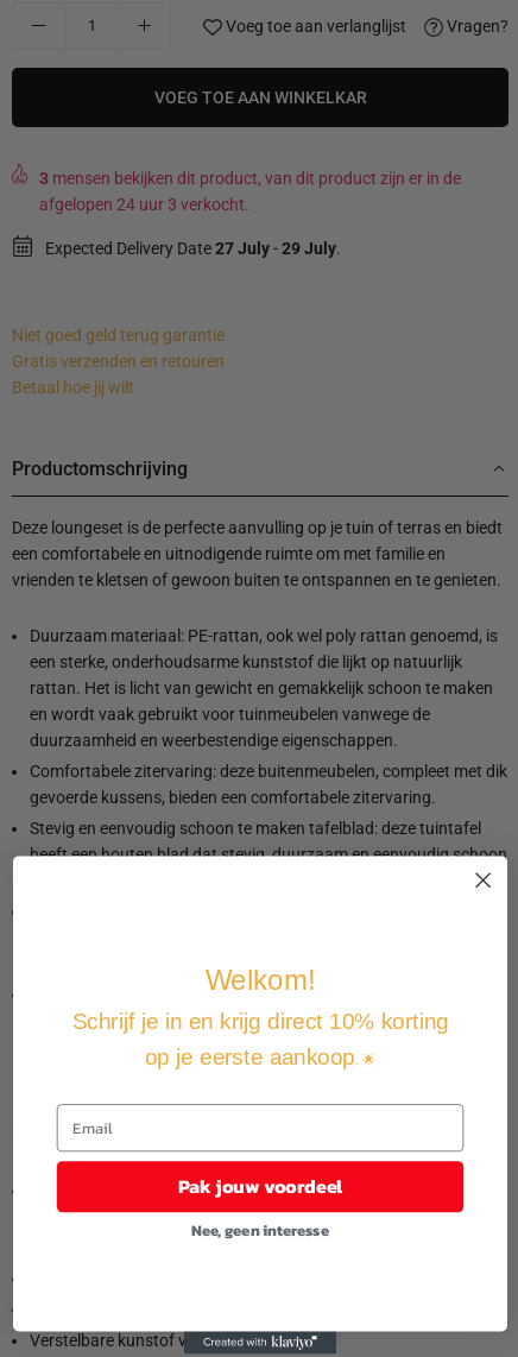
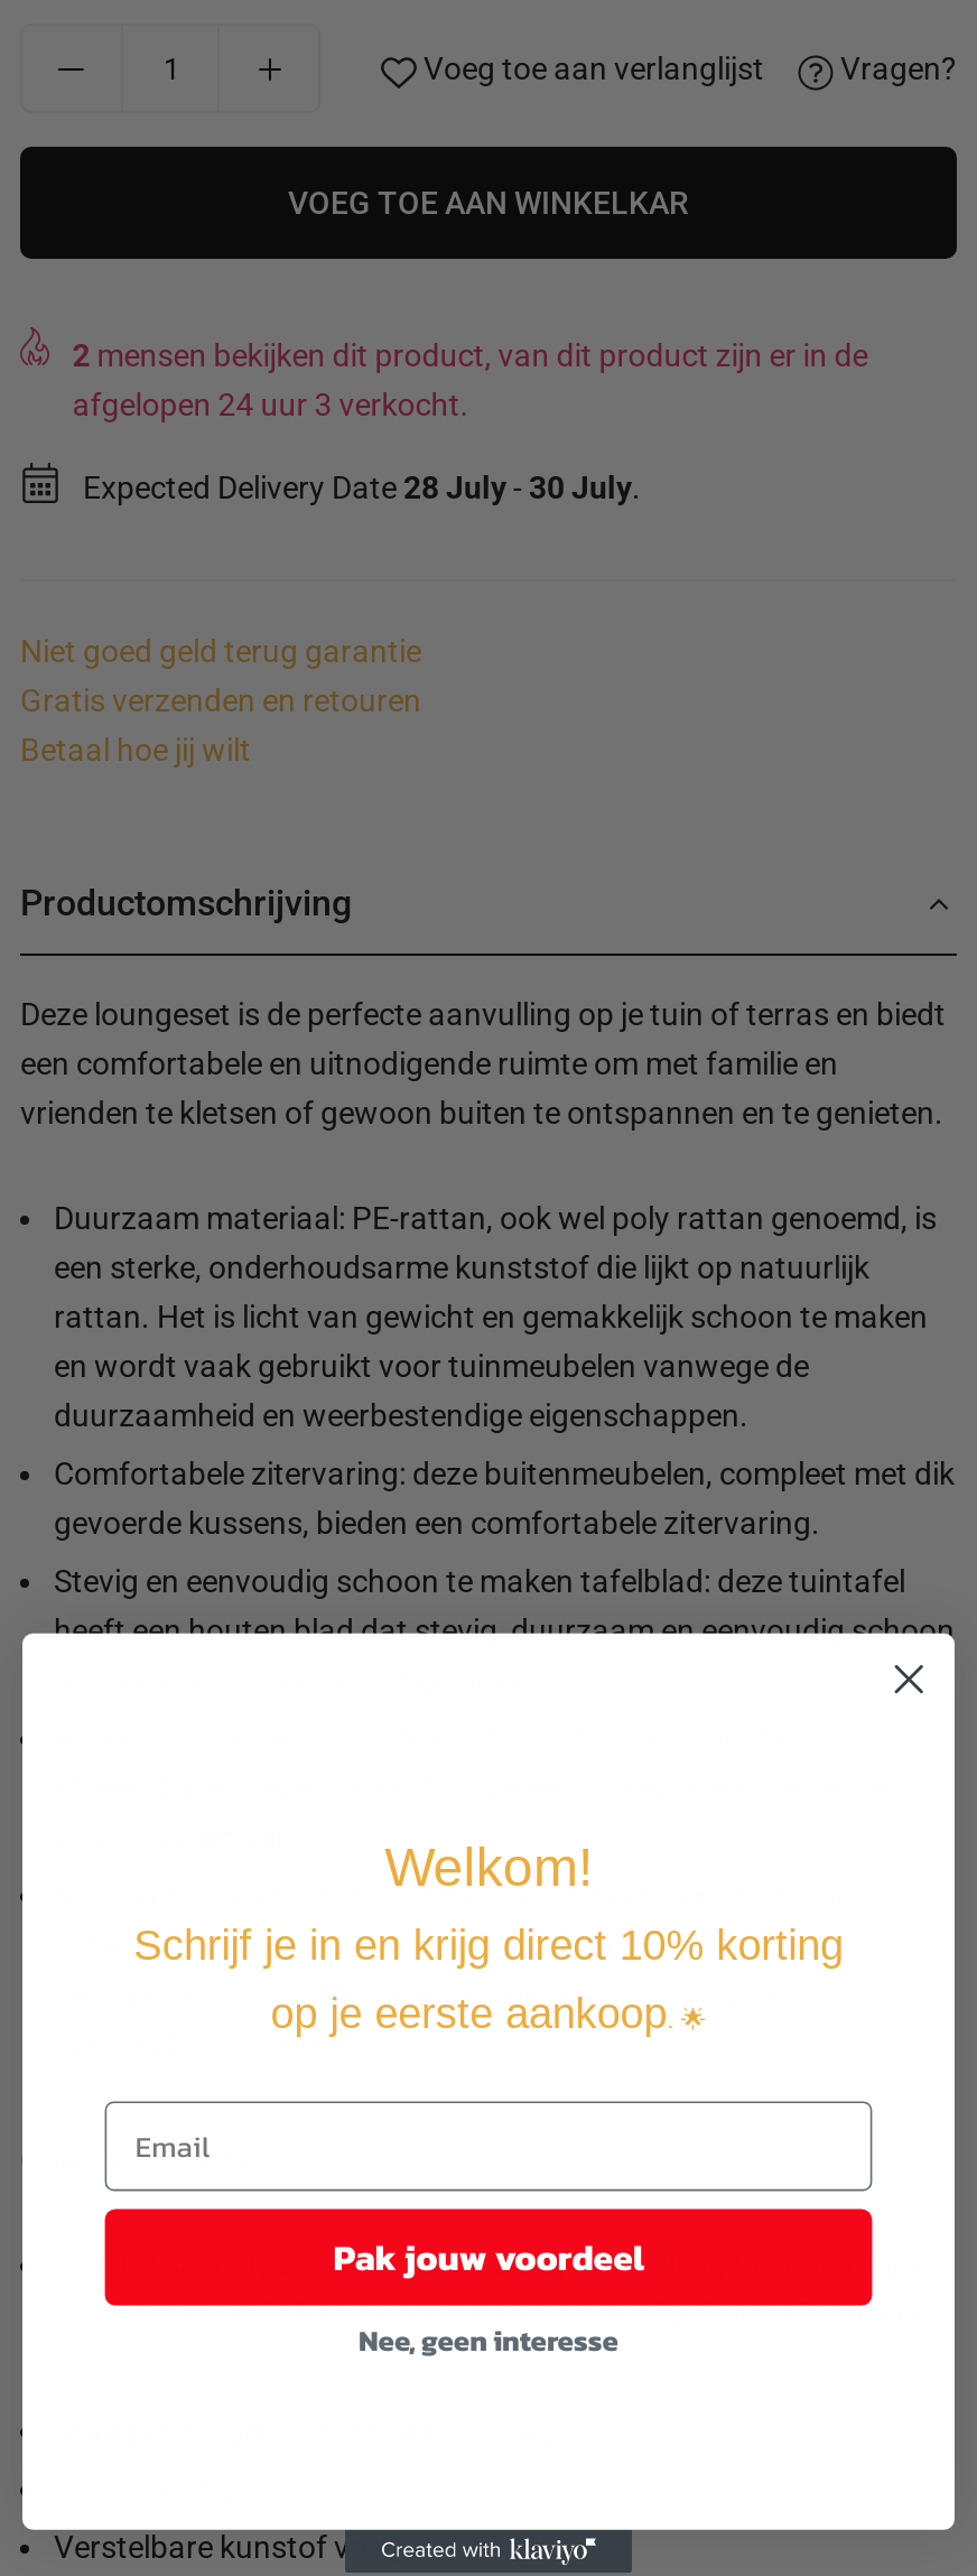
[40,168,461,187] 3 mensen bekijken dit product, van dit product zijn er in de -> [72,339,868,374] 2 mensen bekijken dit product, van dit product zijn er in de
[45,238,341,257] Expected Delivery Date 27 July - 29 July. -> [83,471,641,507] Expected Delivery Date 28 July - 30 July.

